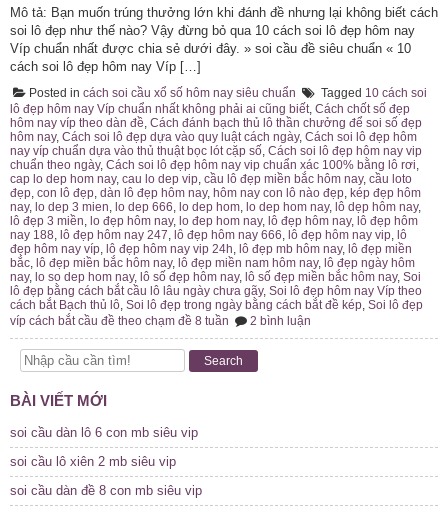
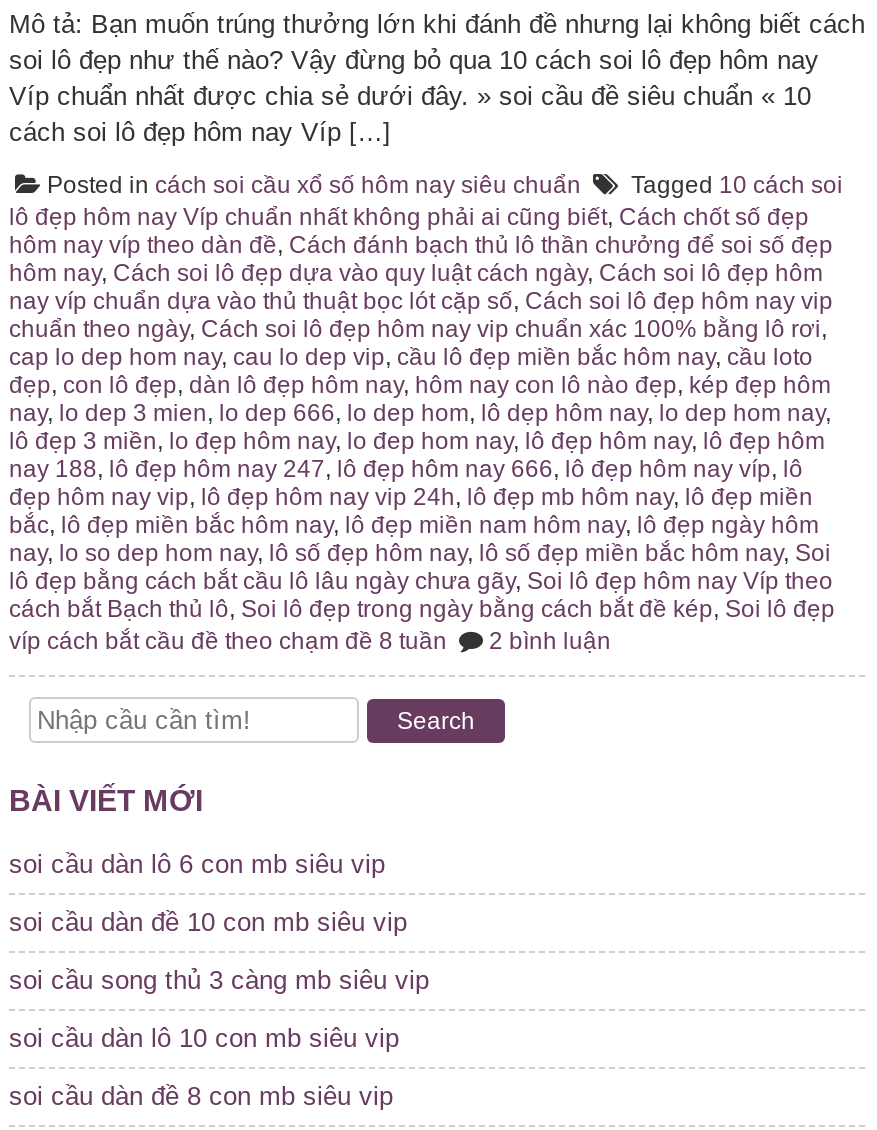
[10,200,421,214] nay, lo dep 3 mien, lo dep 666, lo dep hom, lo dep hom nay, lô dẹp hôm nay, -> [9,399,831,427] nay, lo dep 3 mien, lo dep 666, lo dep hom, lô dẹp hôm nay, lo dep hom nay,
[10,228,407,242] nay 188, lô đẹp hôm nay 247, lô đẹp hôm nay 666, lô đẹp hôm nay vip, lô -> [9,455,803,483] nay 188, lô đẹp hôm nay 247, lô đẹp hôm nay 666, lô đẹp hôm nay víp, lô
[10,242,412,256] đẹp hôm nay víp, lô đẹp hôm nay vip 24h, lô đẹp mb hôm nay, lô đẹp miền -> [9,483,813,511] đẹp hôm nay vip, lô đẹp hôm nay vip 24h, lô đẹp mb hôm nay, lô đẹp miền
[10,454,176,469] soi cầu lô xiên 2 mb siêu vip -> [9,907,429,1053] soi cầu dàn đề 10 con mb siêu vip | soi cầu song thủ 3 càng mb siêu vip | soi cầu dàn lô 10 con mb siêu vip

